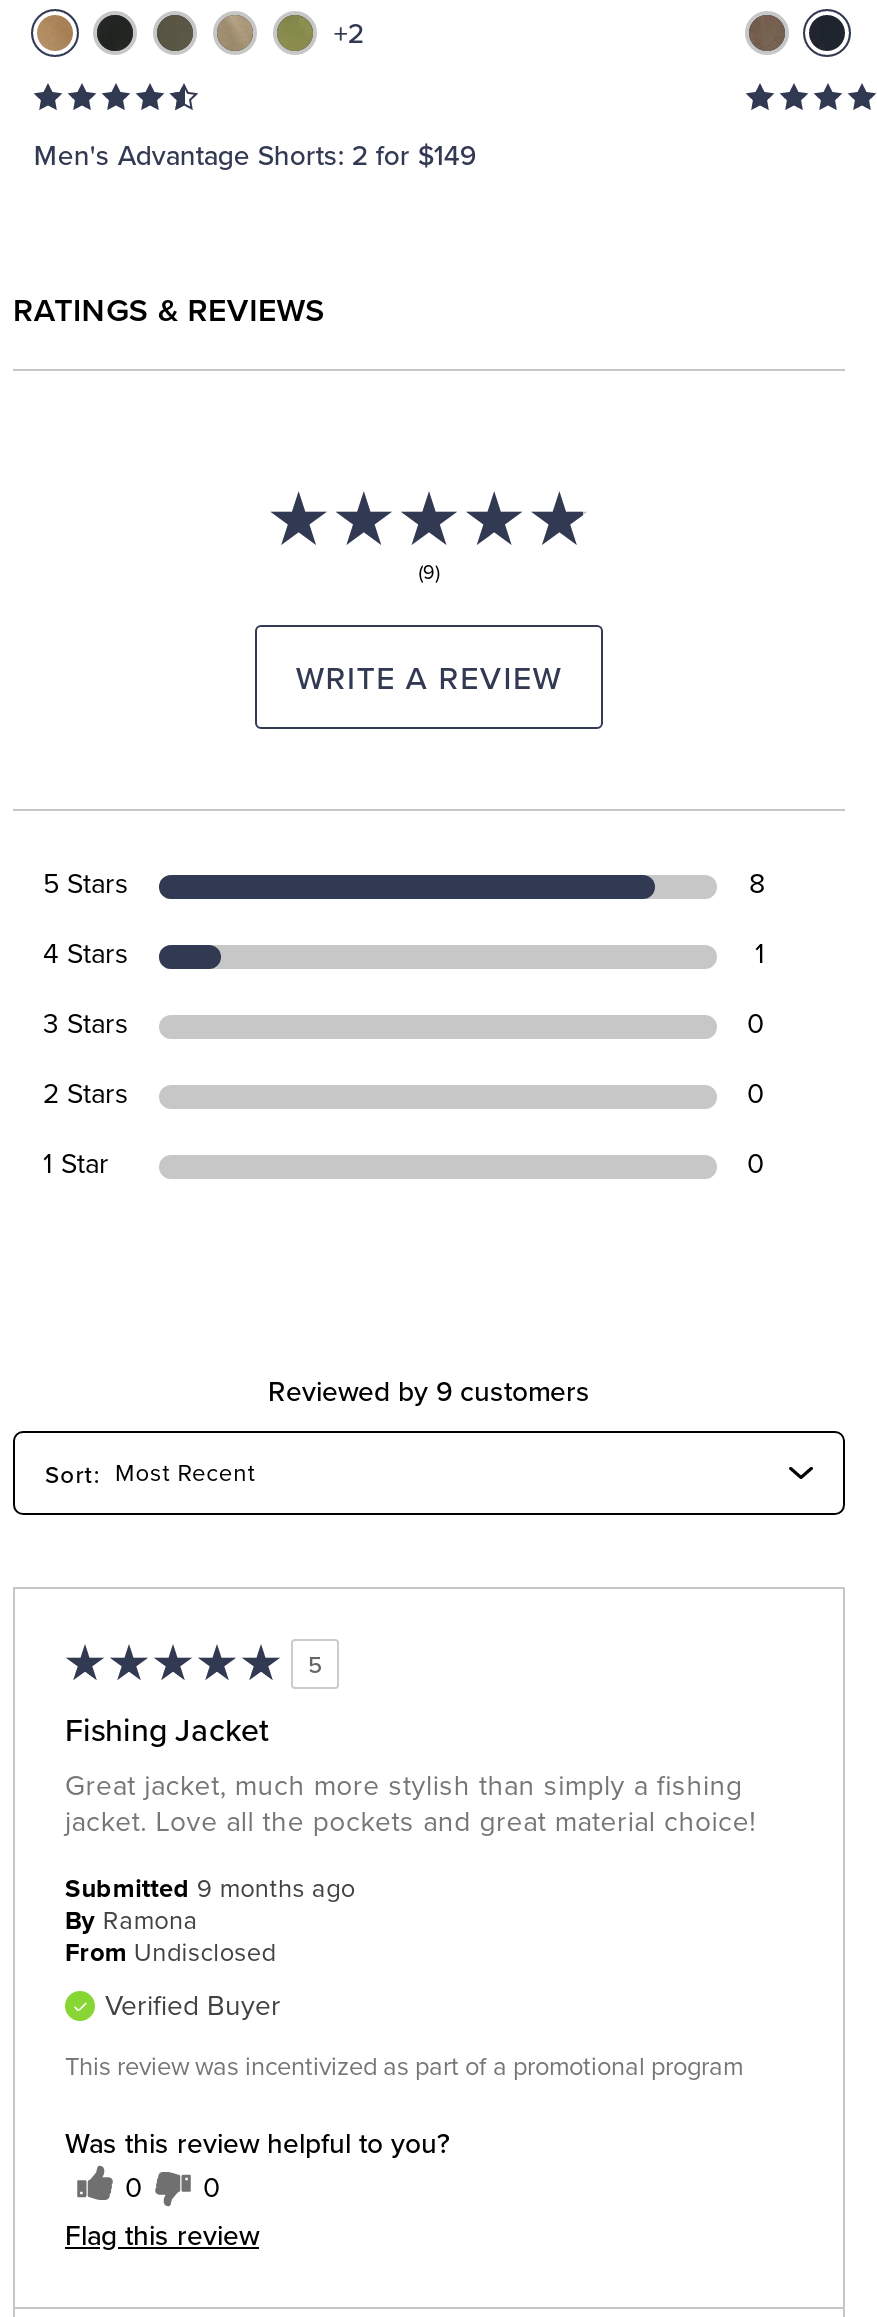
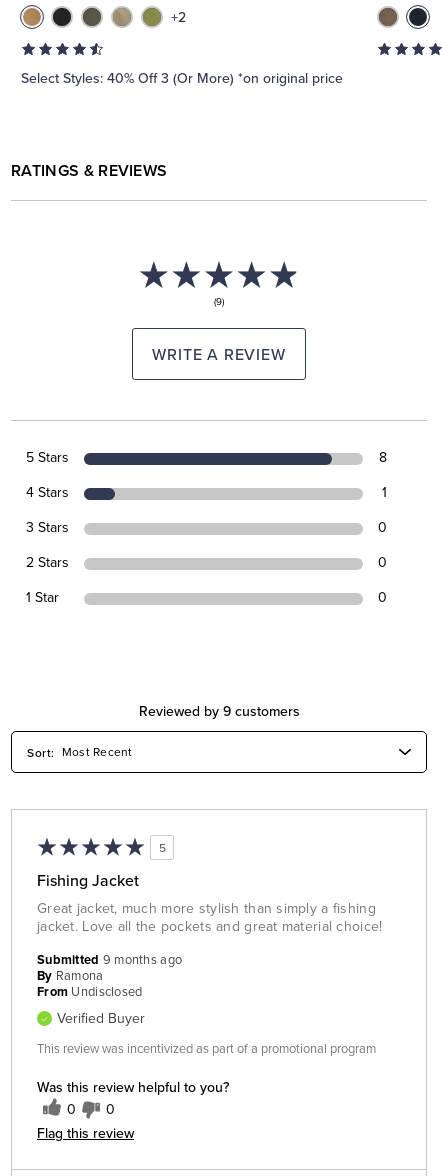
[34,135,476,175] Men's Advantage Shorts: 2 for $149 -> [21,68,343,88] Select Styles: 40% Off 3 (Or More) *on original price

